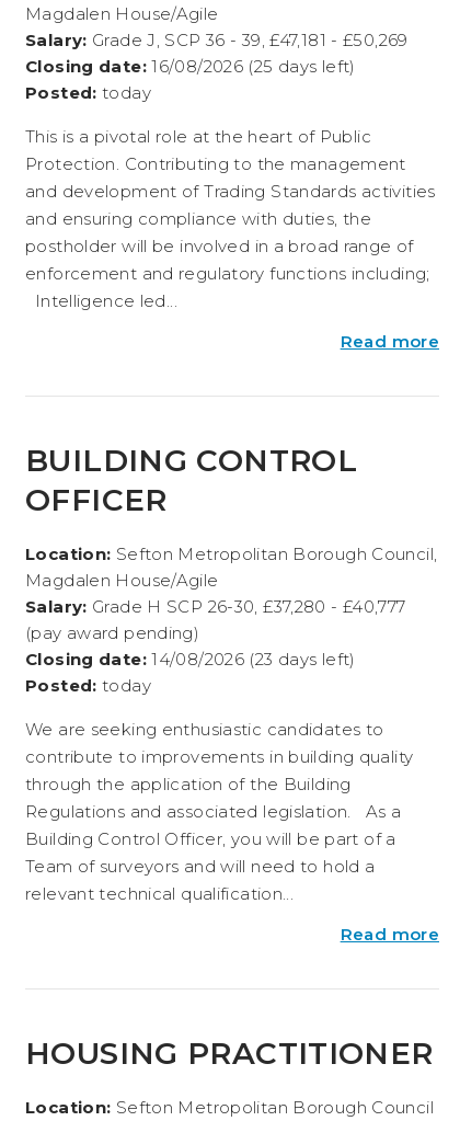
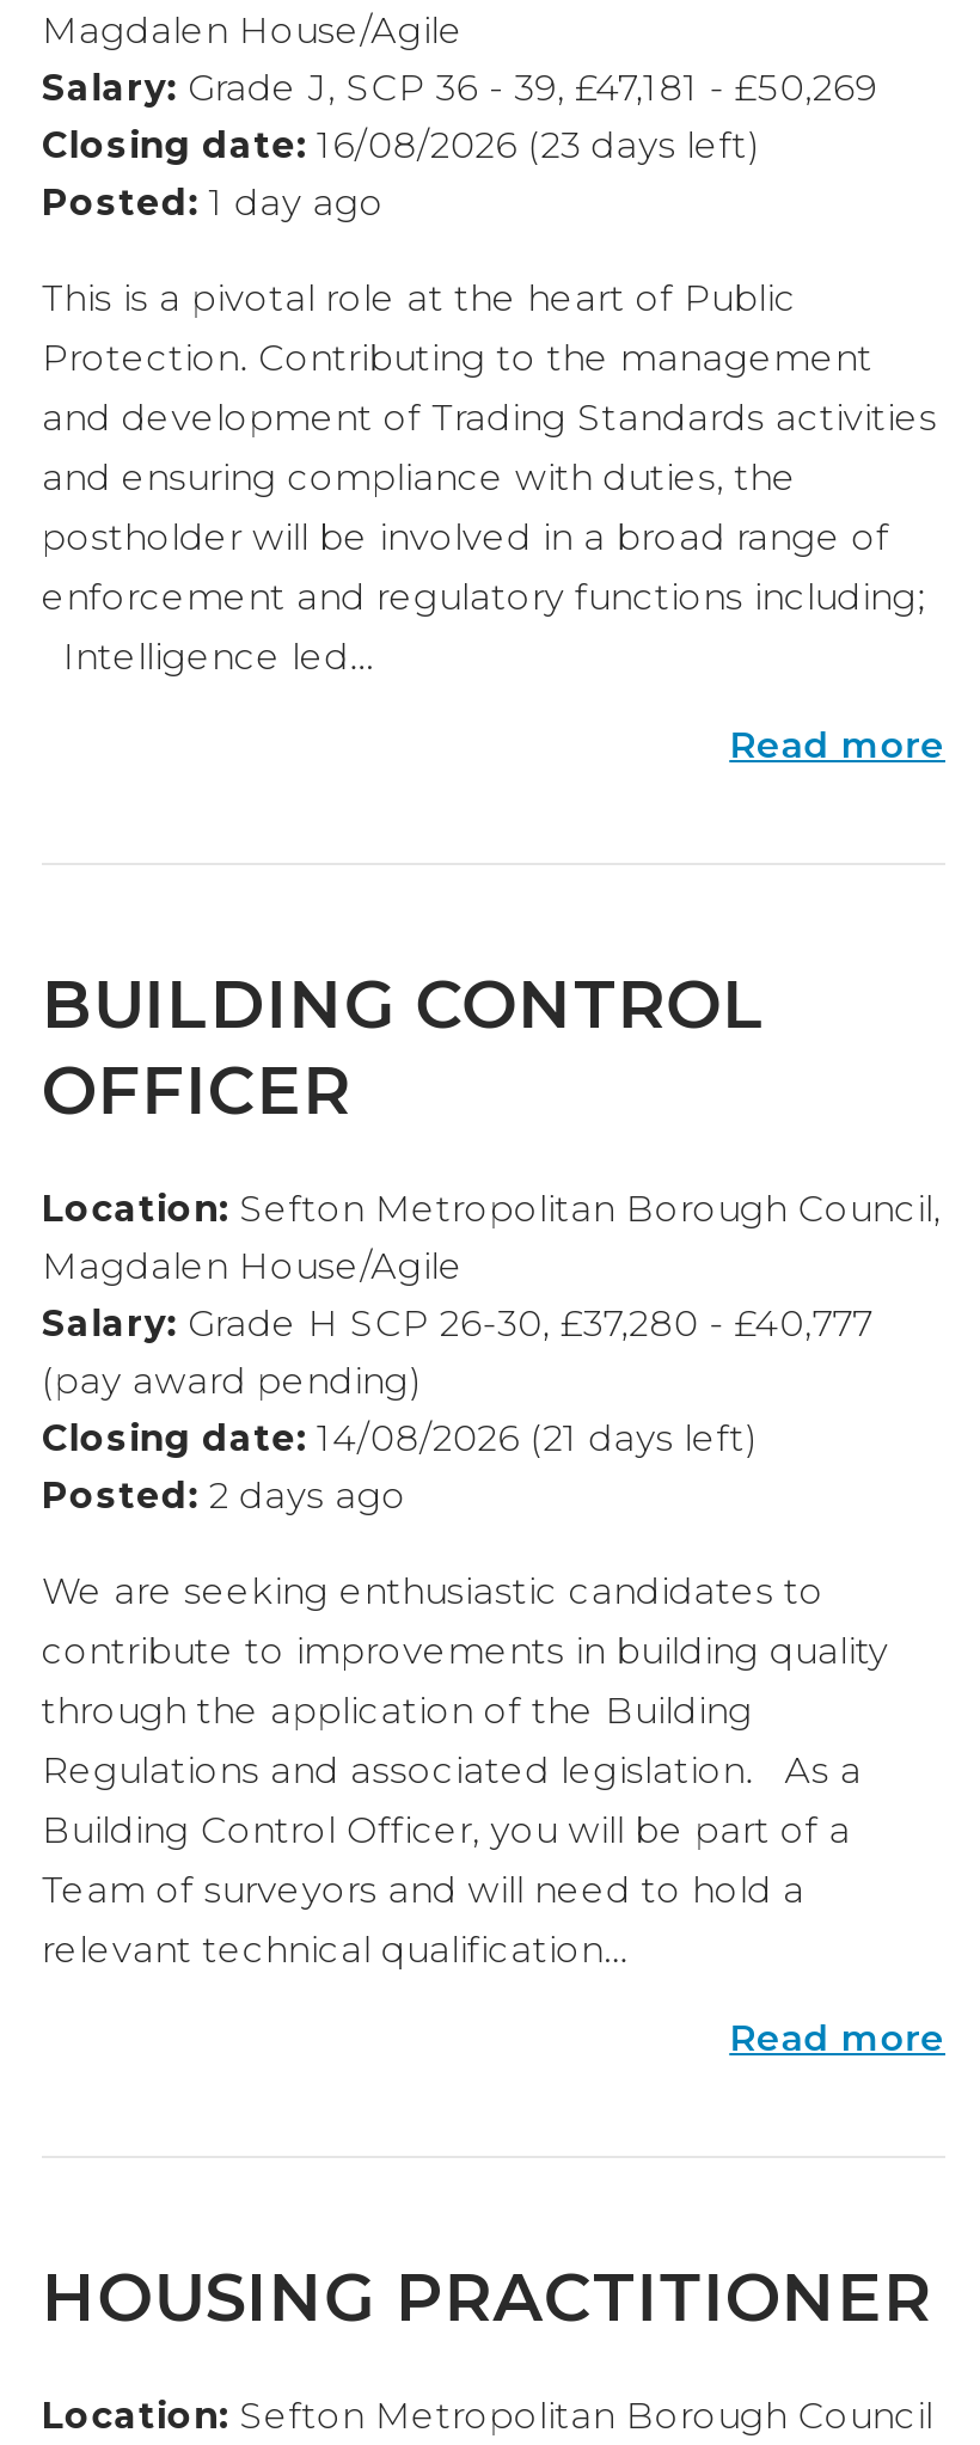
[25,56,356,103] Closing date: 16/08/2026 (25 days left) | Posted: today -> [42,122,760,225] Closing date: 16/08/2026 (23 days left) | Posted: 1 day ago
[25,649,356,696] Closing date: 14/08/2026 (23 days left) | Posted: today -> [42,1415,758,1518] Closing date: 14/08/2026 (21 days left) | Posted: 2 days ago

